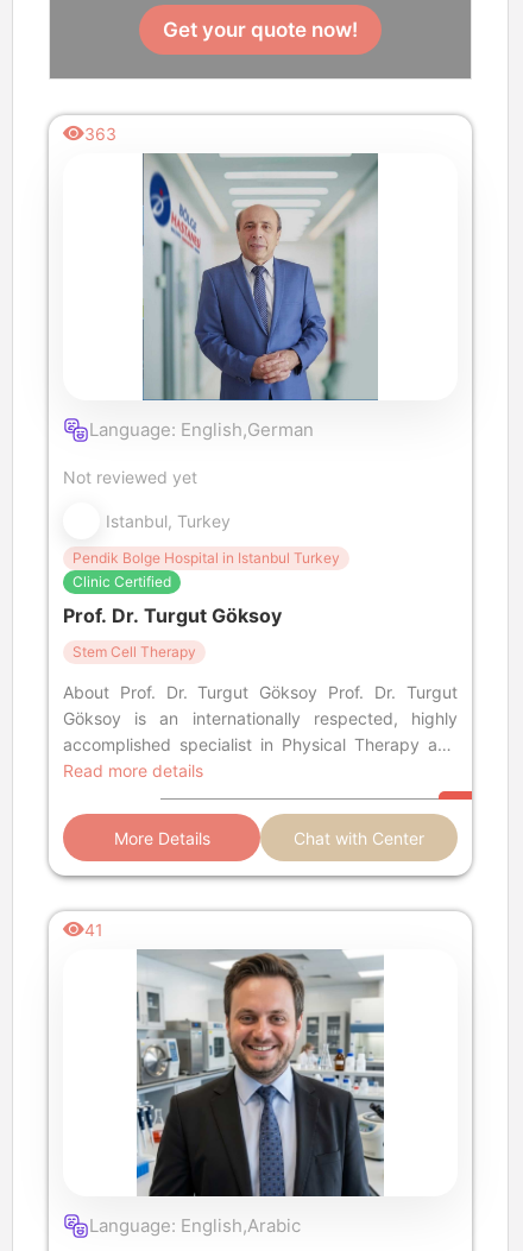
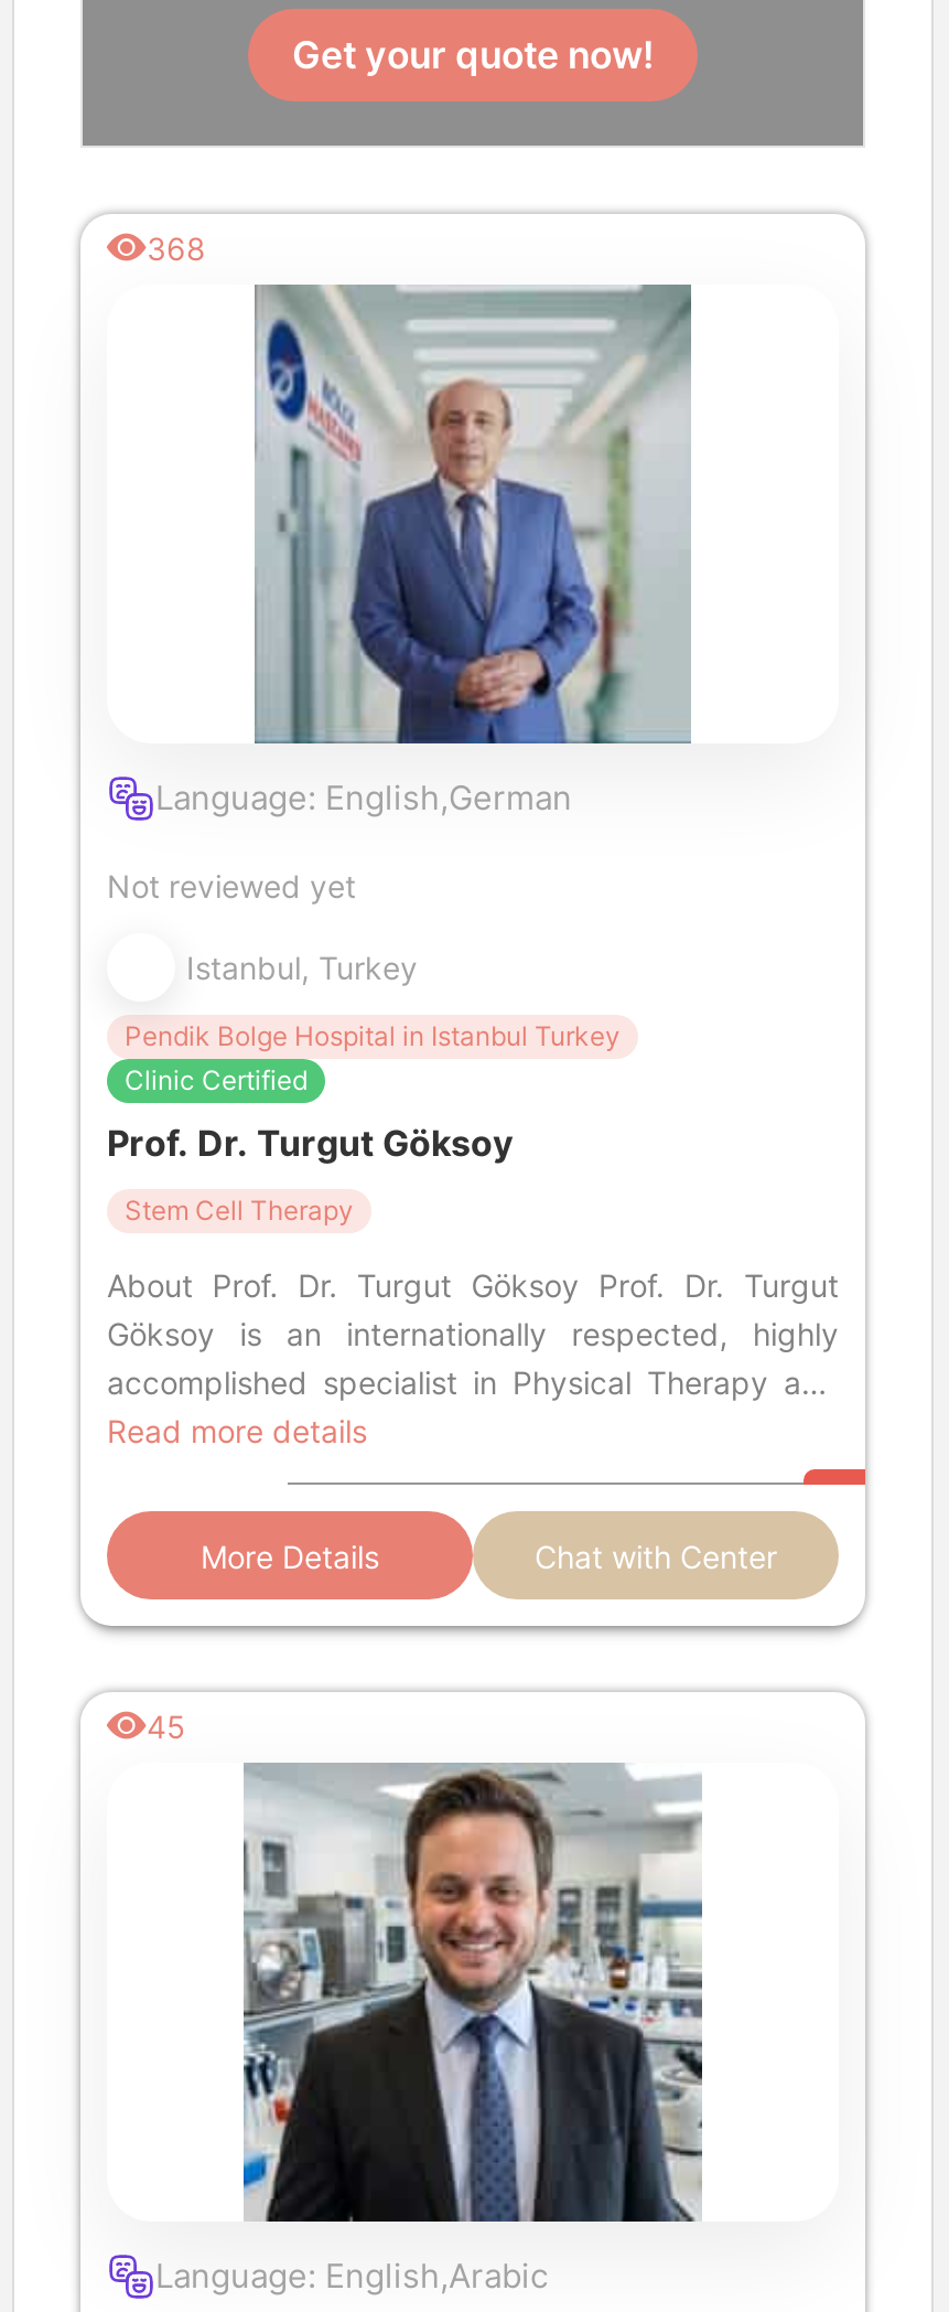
[84,124,116,144] 363 -> [147,229,206,267] 368
[84,920,103,940] 41 -> [147,1708,186,1745] 45

